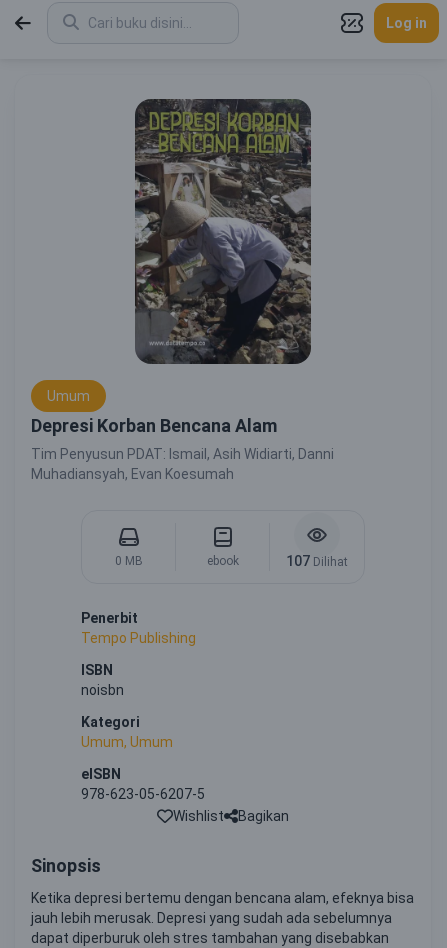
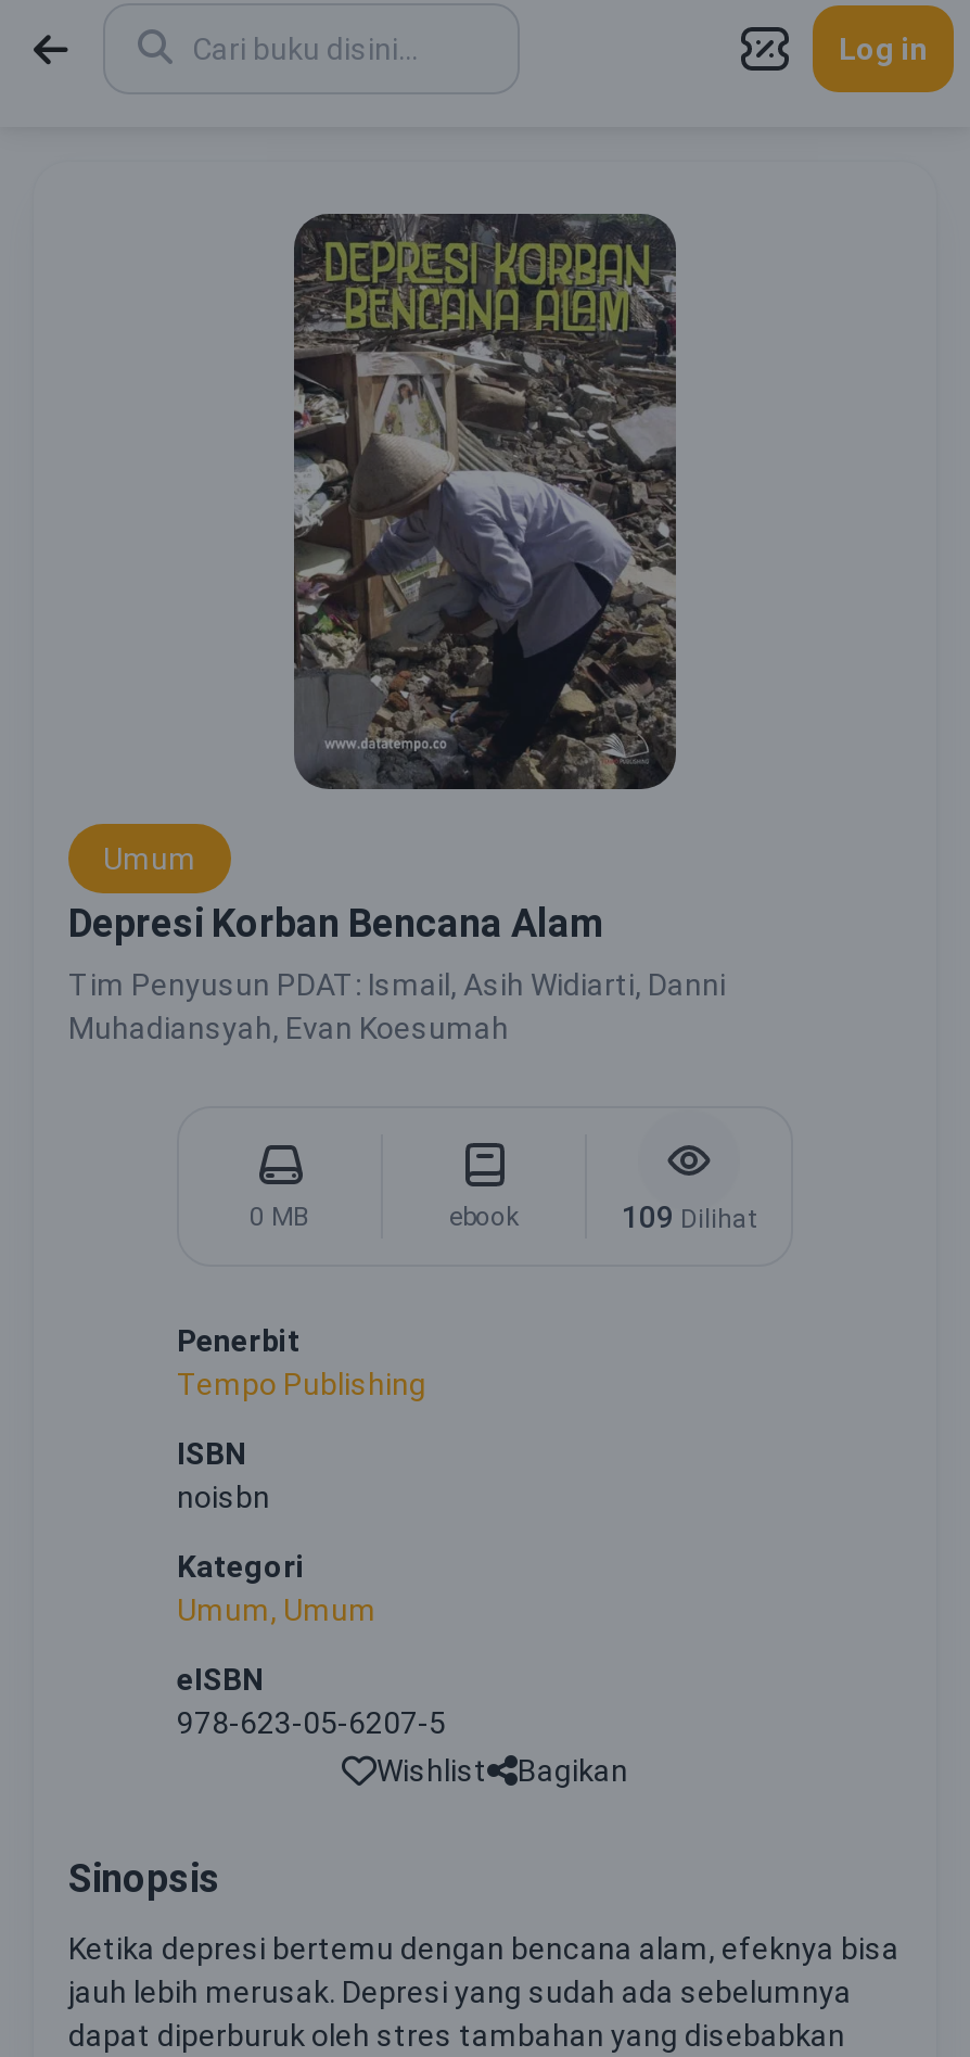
[286,553,348,569] 107 Dilihat -> [622,1199,756,1234] 109 Dilihat

